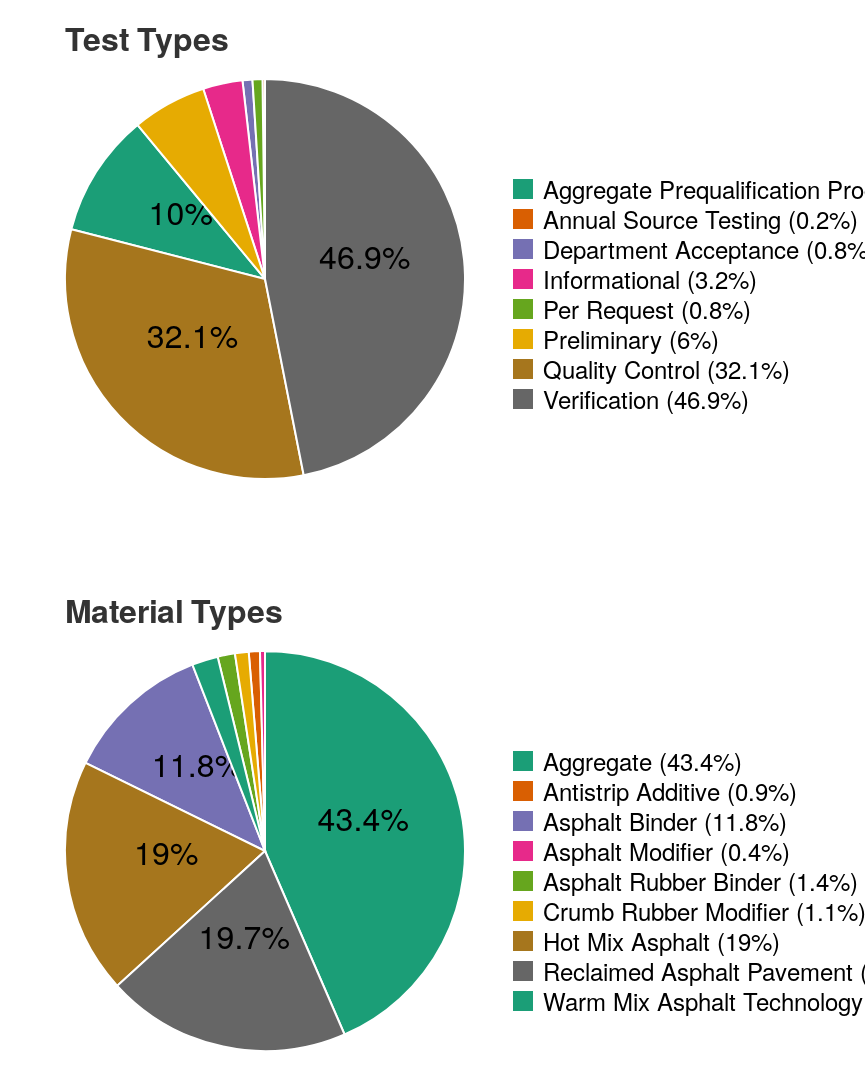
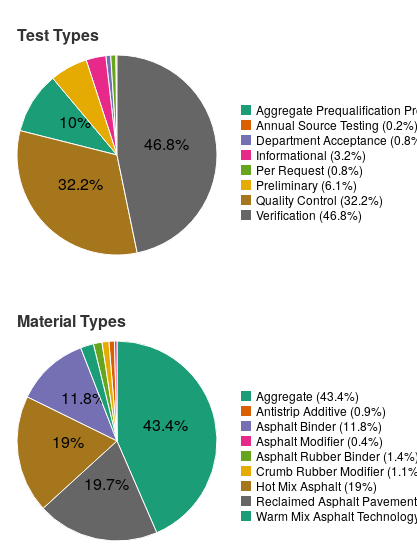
[319,232,410,278] 46.9% -> [144,132,189,155] 46.8%
[147,311,238,357] 32.1% -> [58,172,103,195] 32.2%
[543,321,719,356] Preliminary (6%) -> [256,176,357,193] Preliminary (6.1%)
[543,351,790,386] Quality Control (32.1%) -> [256,191,383,208] Quality Control (32.2%)
[543,381,749,416] Verification (46.9%) -> [256,206,362,223] Verification (46.8%)

